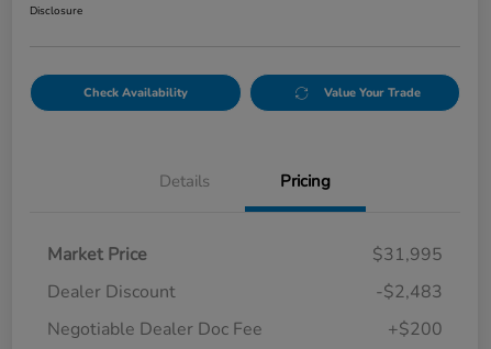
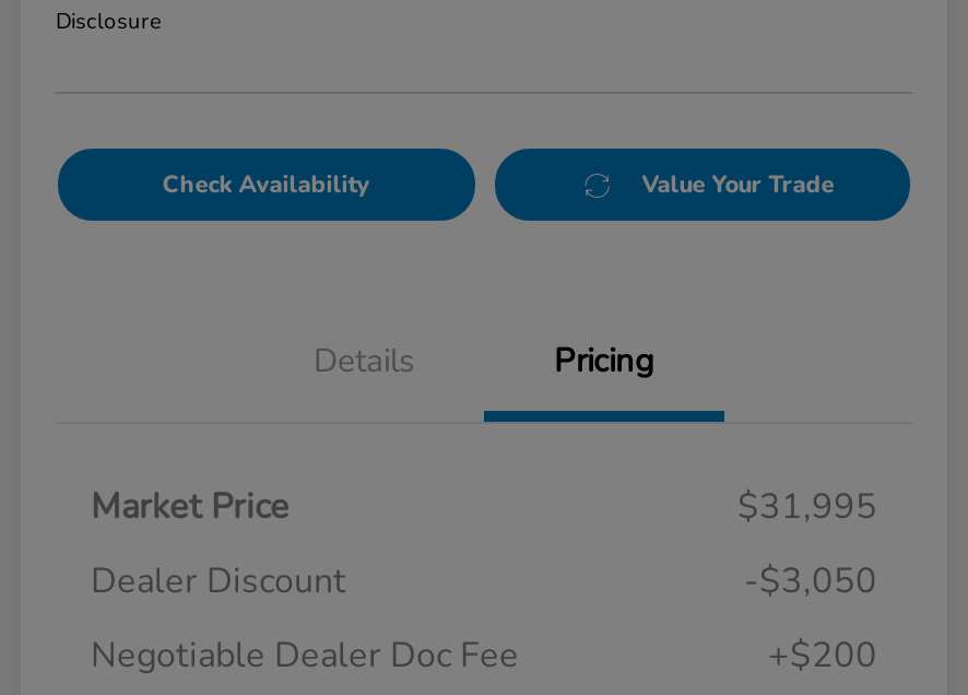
[376,280,443,304] -$2,483 -> [744,558,877,606] -$3,050

